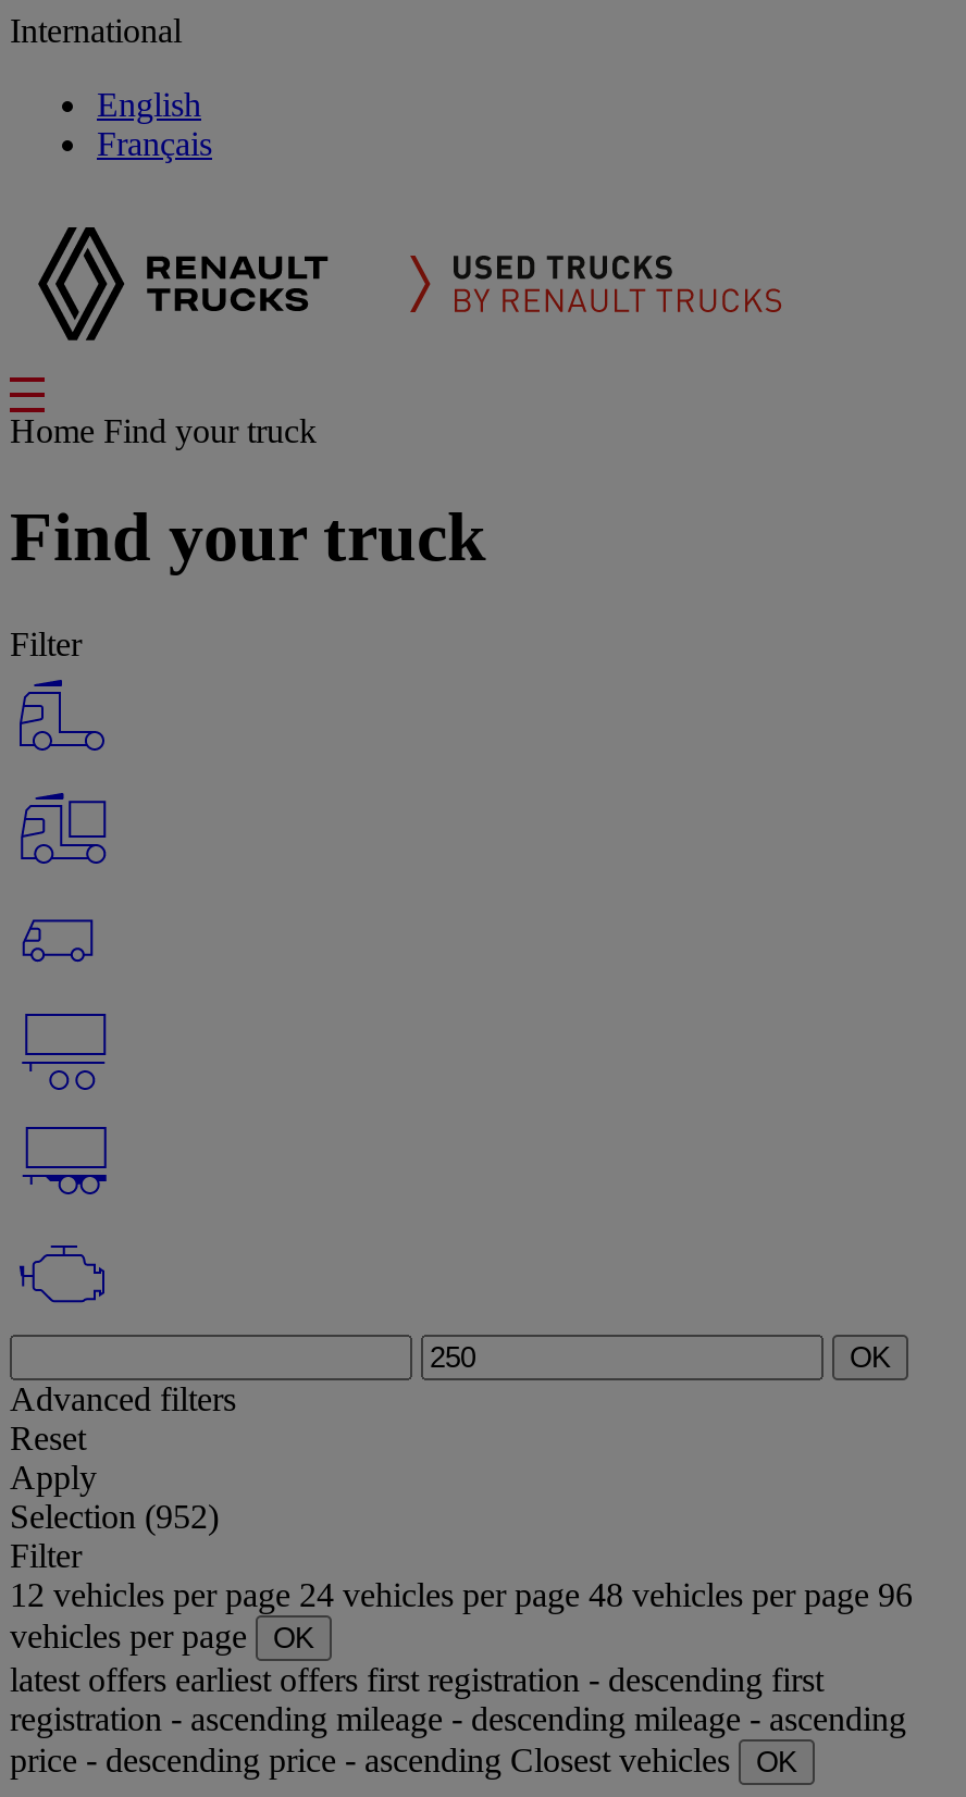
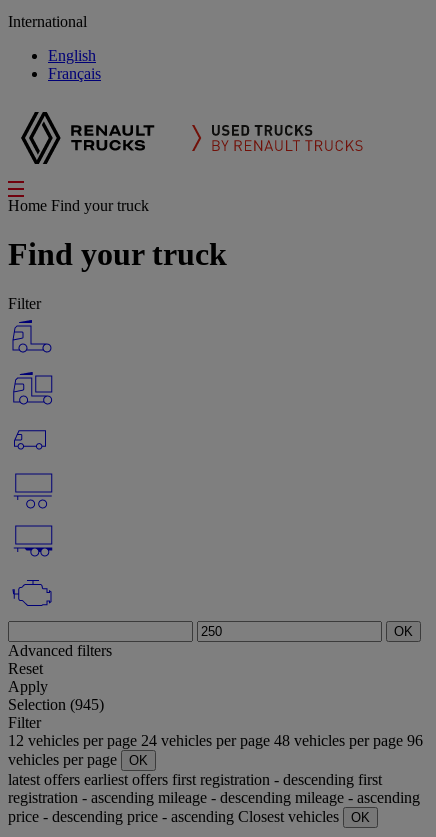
[10,1498,219,1535] Selection (952) -> [8,696,104,713] Selection (945)

